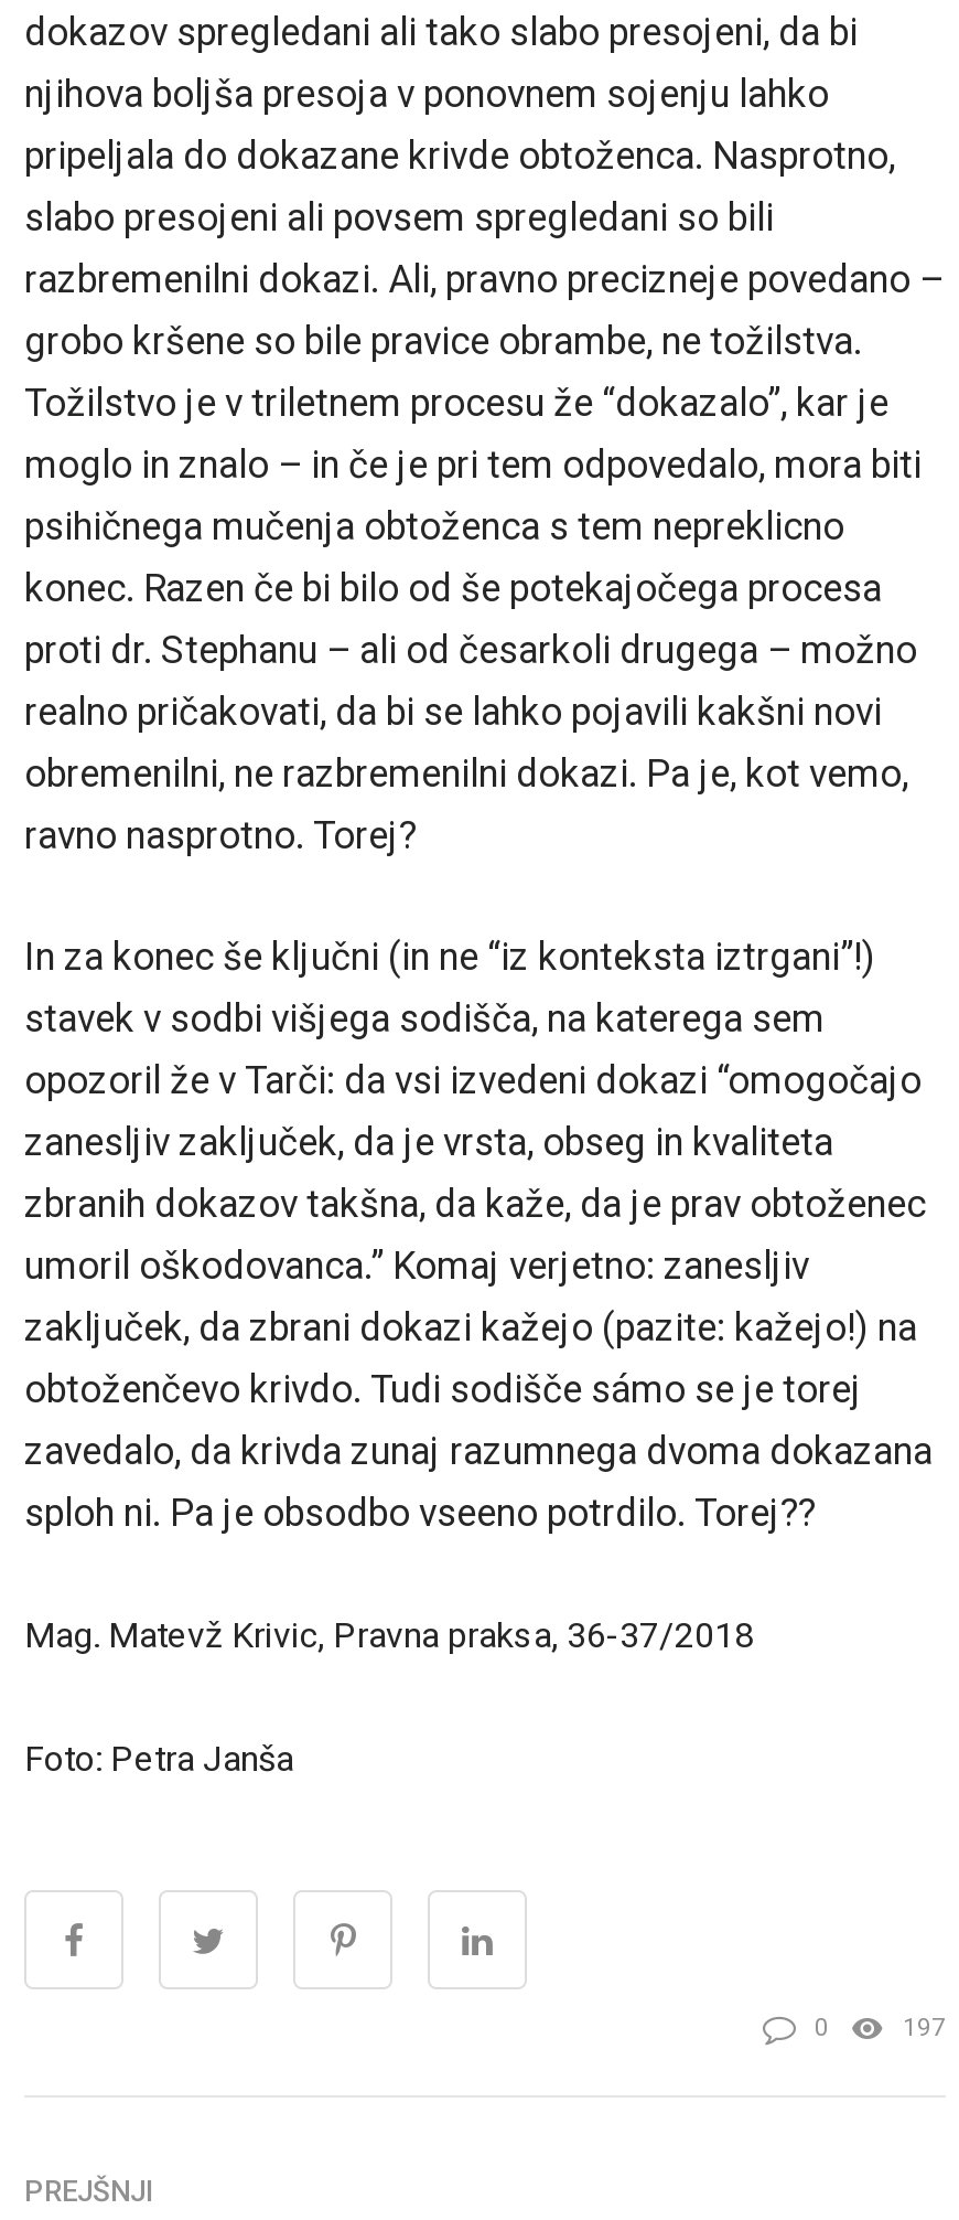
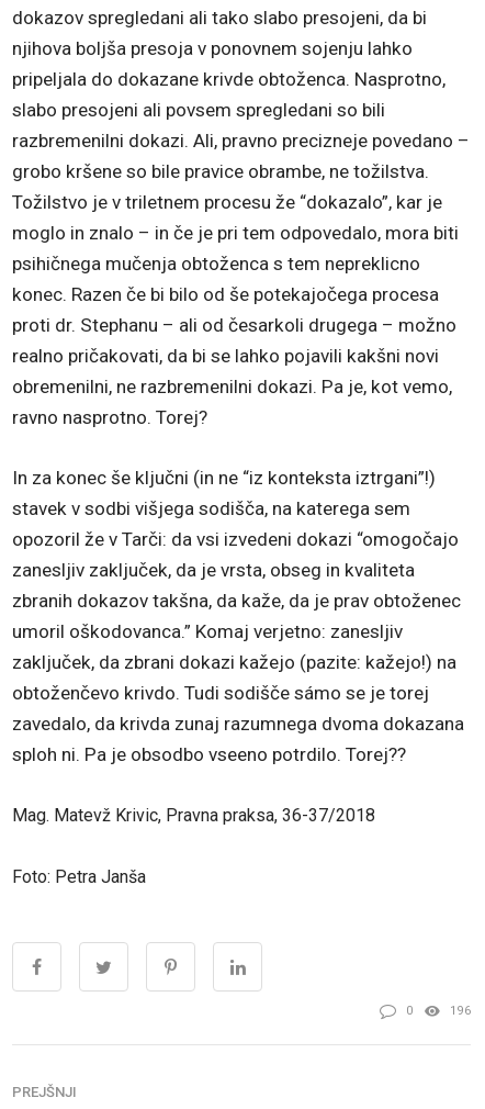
[903,2013,946,2041] 197 -> [449,1003,471,1017] 196

